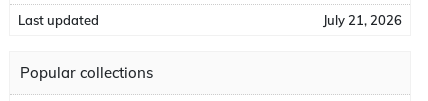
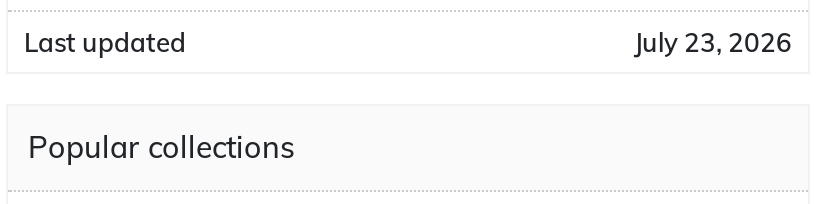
[323,12,402,28] July 21, 2026 -> [634,26,792,58] July 23, 2026

